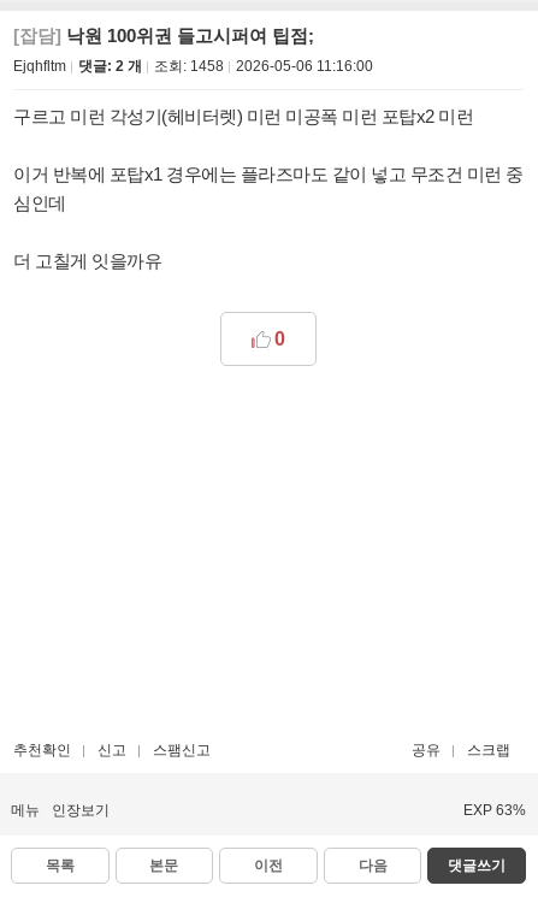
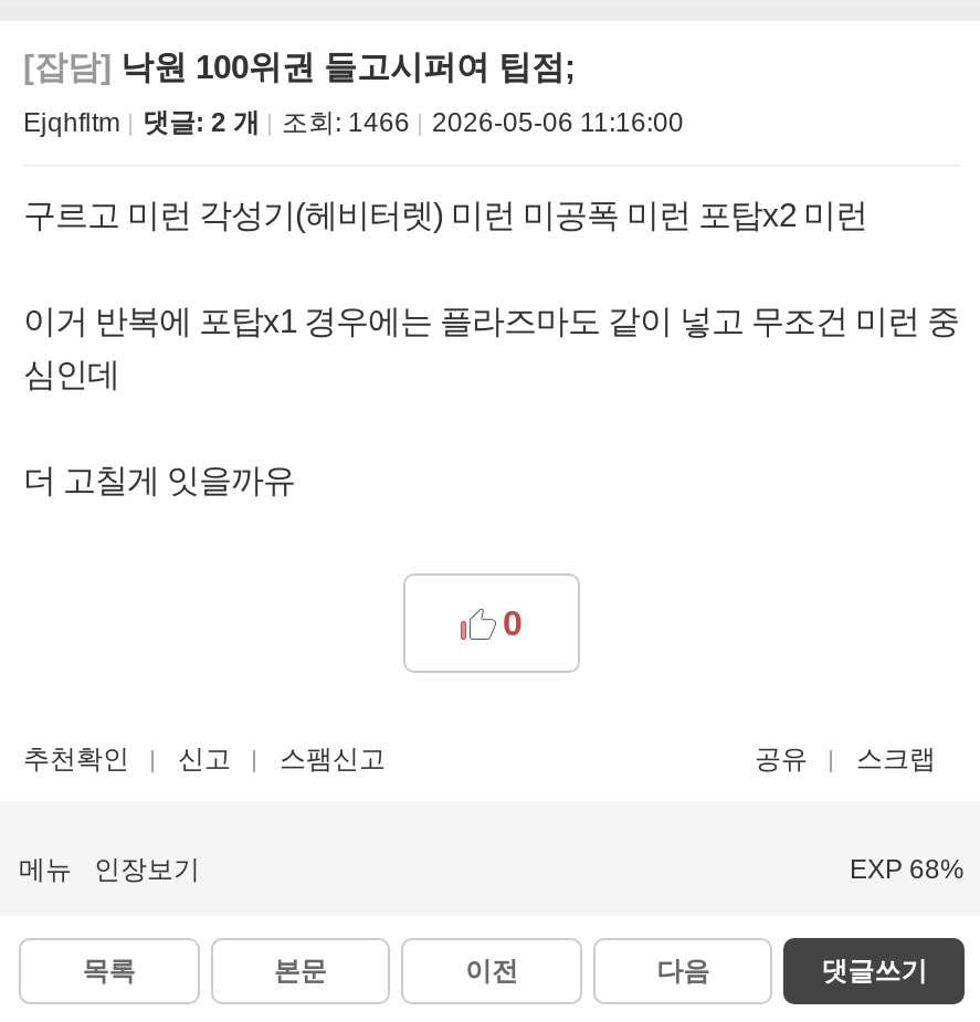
[13,58,373,75] Ejqhfltm 댓글: 2 개 조회: 1458 2026-05-06 11:16:00 -> [23,107,684,138] Ejqhfltm 댓글: 2 개 조회: 1466 2026-05-06 11:16:00
[463,802,526,819] EXP 63% -> [850,854,965,885] EXP 68%

